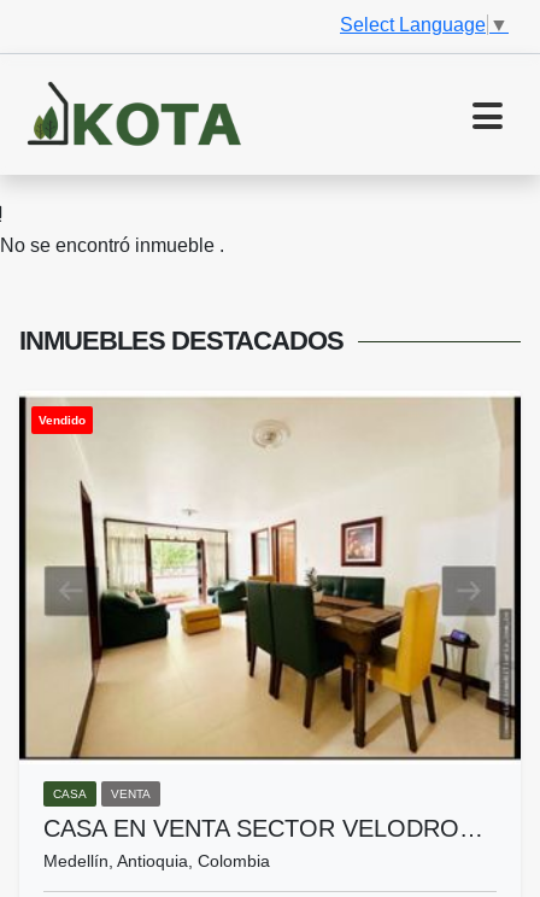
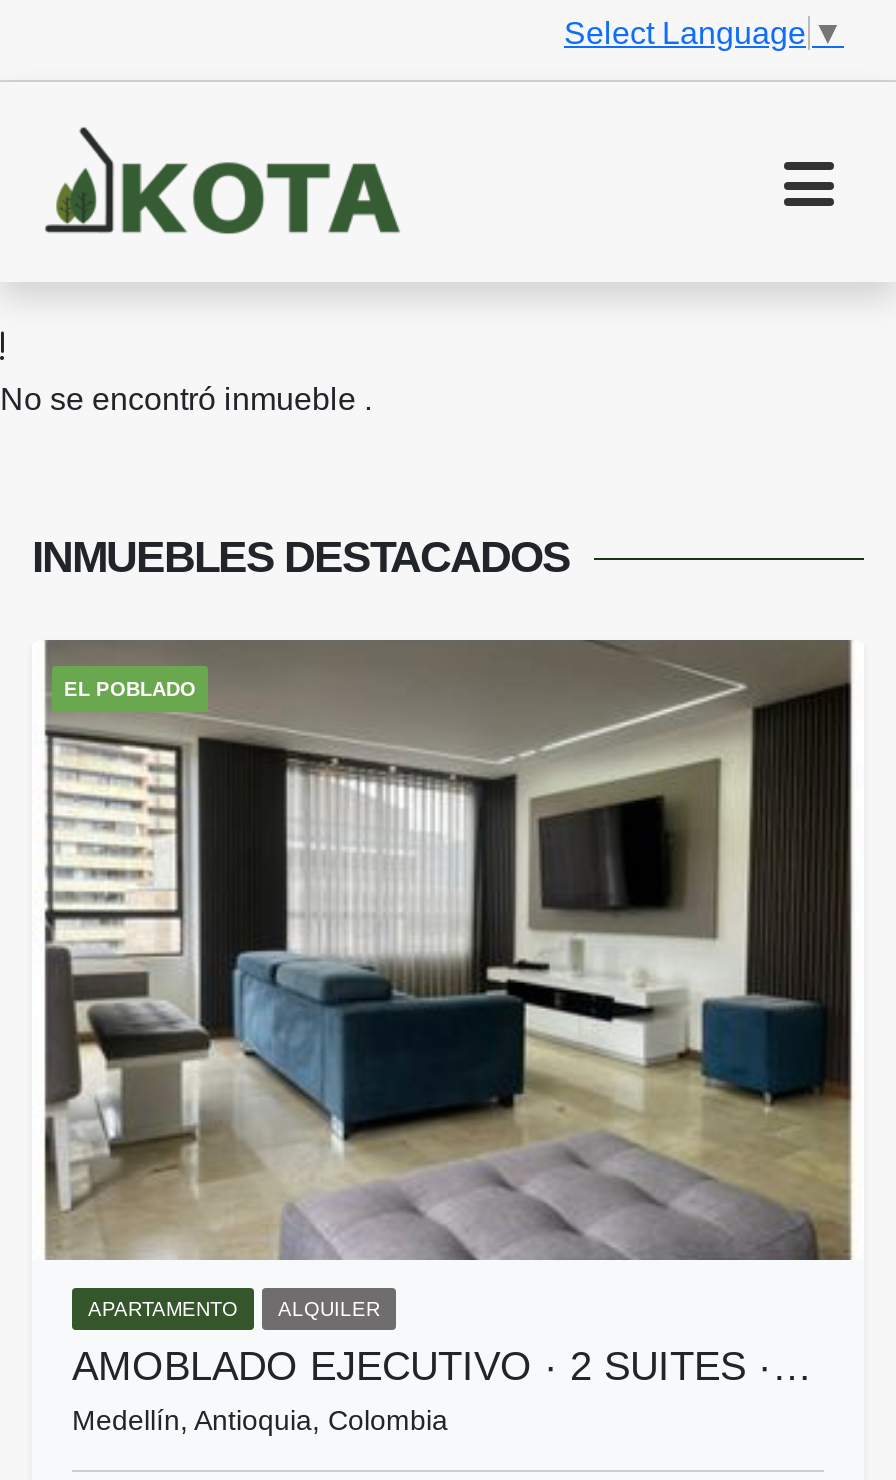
[18,391,522,764] [image] | Vendido -> [32,638,864,1262] [image] | EL POBLADO
[53,788,151,801] CASA | VENTA -> [88,1298,380,1320] APARTAMENTO | ALQUILER
[43,815,483,842] CASA EN VENTA SECTOR VELODRO… -> [72,1344,812,1388] AMOBLADO EJECUTIVO · 2 SUITES ·…

